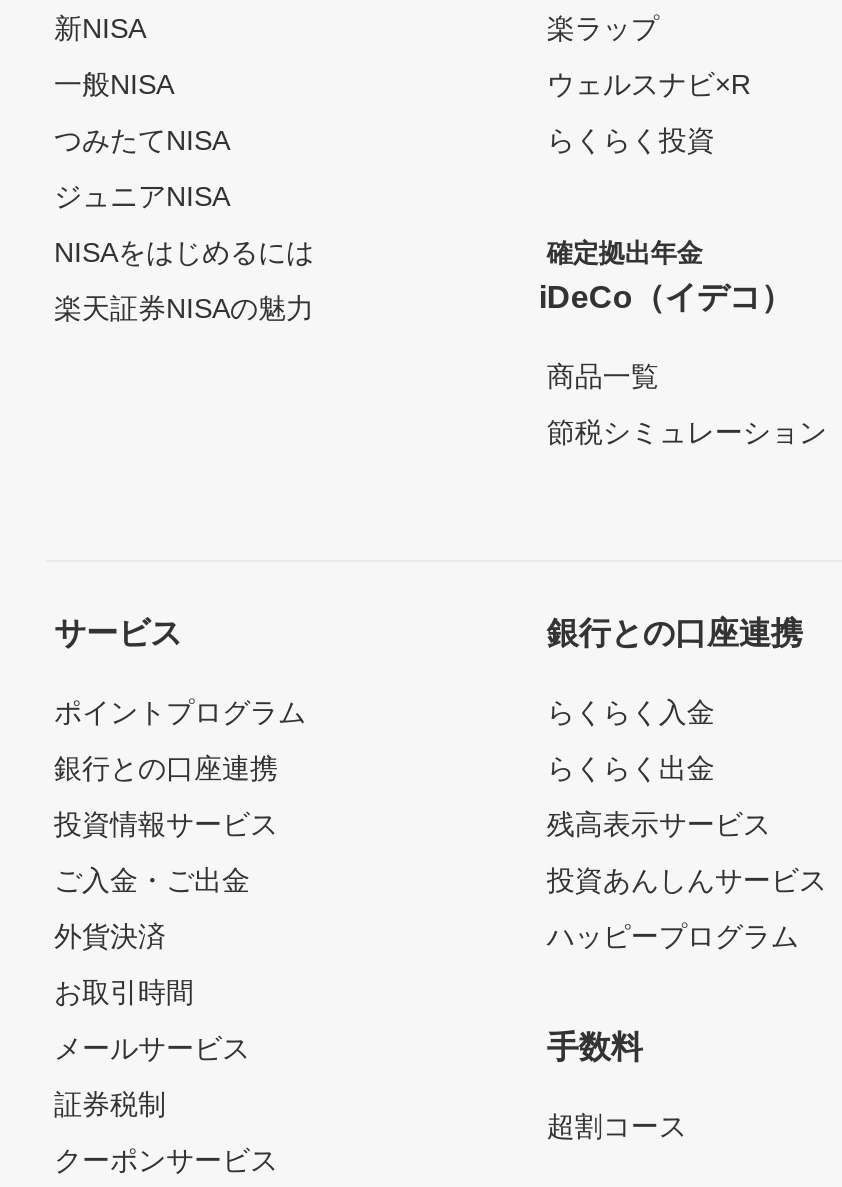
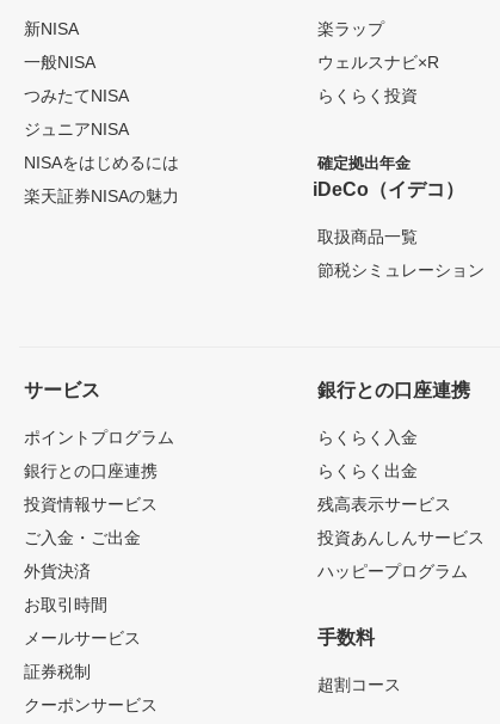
[547,360,659,392] 商品一覧 -> [318,227,418,246] 取扱商品一覧

